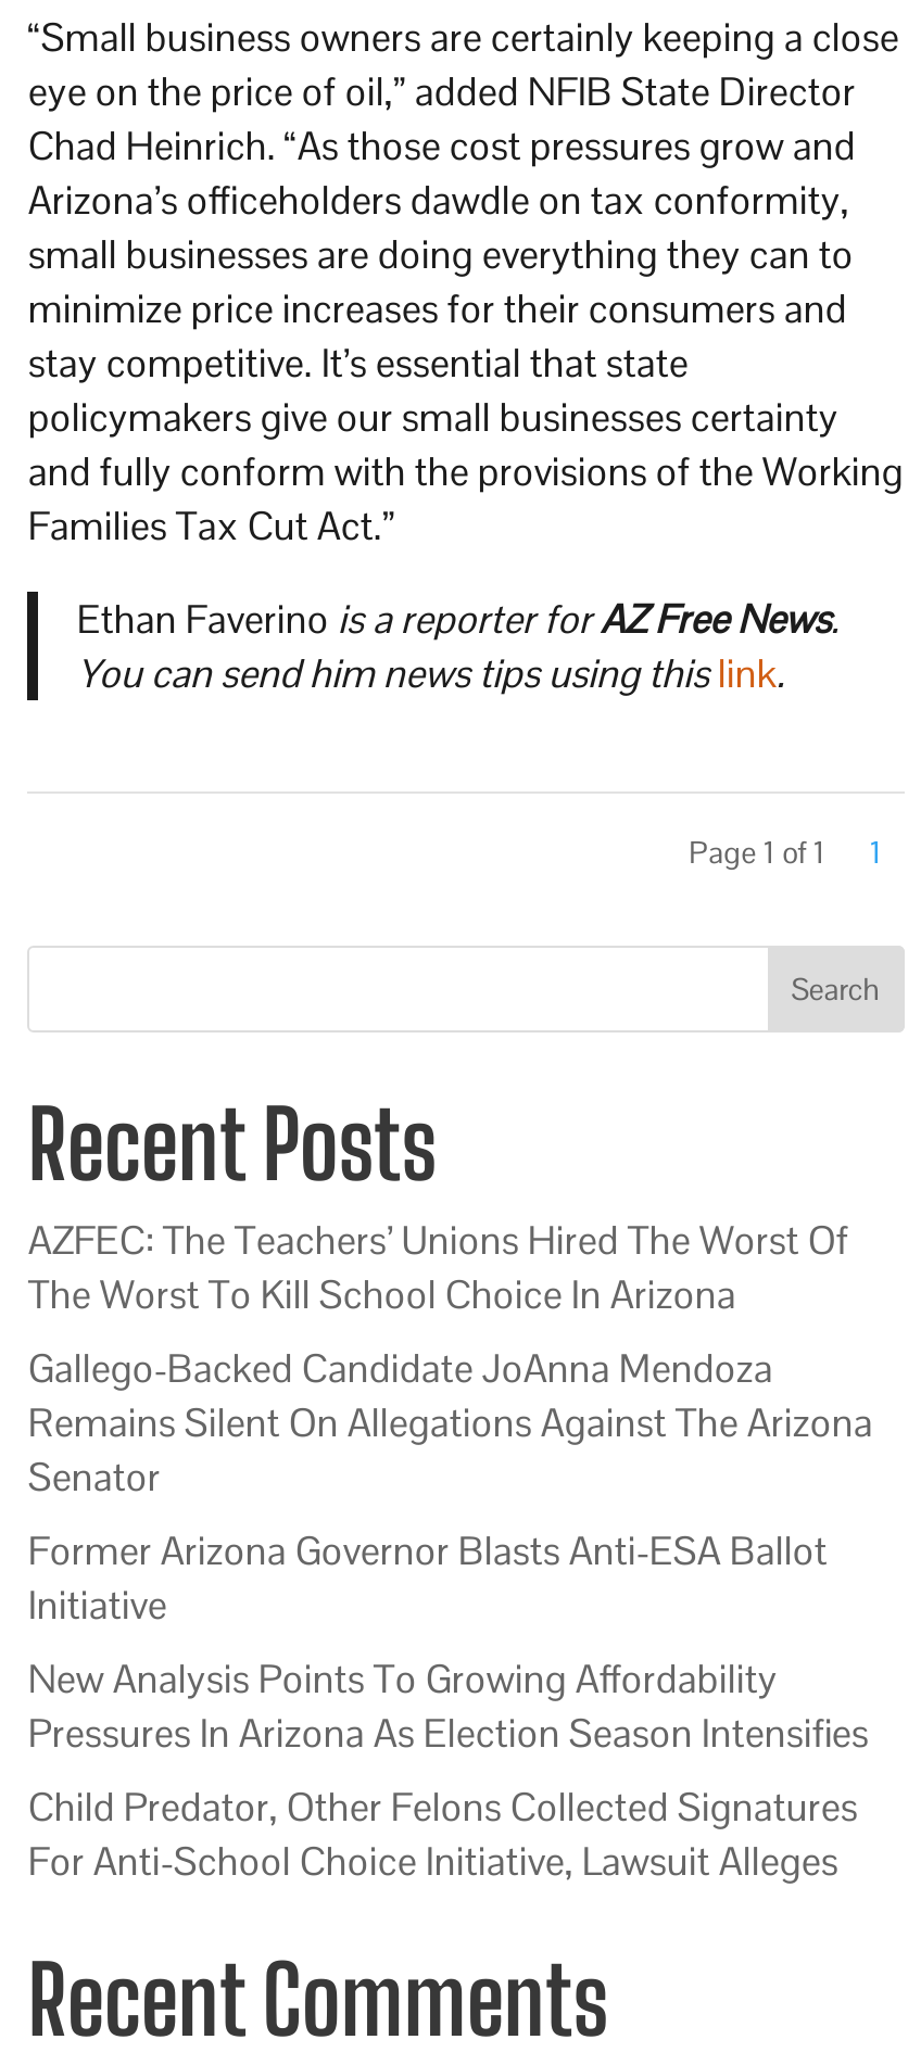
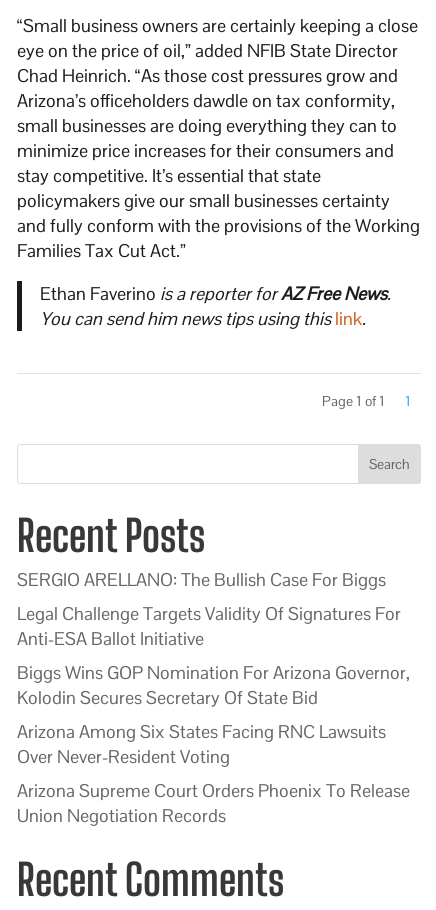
[28,1214,849,1319] AZFEC: The Teachers’ Unions Hired The Worst Of | The Worst To Kill School Choice In Arizona -> [17,568,386,591] SERGIO ARELLANO: The Bullish Case For Biggs
[28,1343,873,1501] Gallego-Backed Candidate JoAnna Mendoza | Remains Silent On Allegations Against The Arizona | Senator -> [17,602,401,650] Legal Challenge Targets Validity Of Signatures For | Anti-ESA Ballot Initiative
[28,1525,827,1629] Former Arizona Governor Blasts Anti-ESA Ballot | Initiative -> [17,661,410,709] Biggs Wins GOP Nomination For Arizona Governor, | Kolodin Secures Secretary Of State Bid
[28,1653,869,1757] New Analysis Points To Growing Affordability | Pressures In Arizona As Election Season Intensifies -> [17,720,386,768] Arizona Among Six States Facing RNC Lawsuits | Over Never-Resident Voting
[28,1781,858,1885] Child Predator, Other Felons Collected Signatures | For Anti-School Choice Initiative, Lawsuit Alleges -> [17,779,410,827] Arizona Supreme Court Orders Phoenix To Release | Union Negotiation Records

